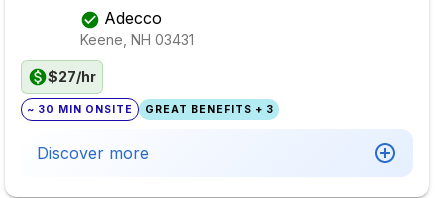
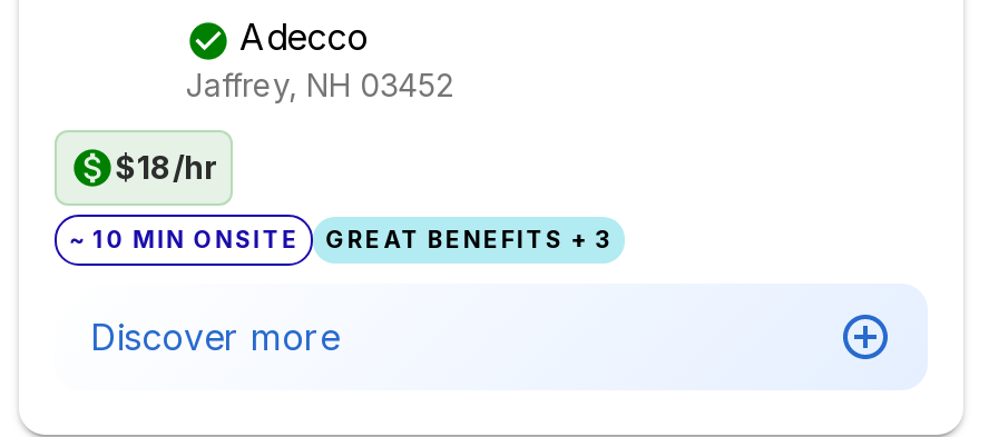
[80,31,194,48] Keene, NH 03431 -> [186,65,453,103] Jaffrey, NH 03452
[48,68,96,85] $27/hr -> [115,148,217,186] $18/hr
[27,103,274,116] ~ 30 MIN ONSITE GREAT BENEFITS + 3 -> [68,226,613,255] ~ 10 MIN ONSITE GREAT BENEFITS + 3

